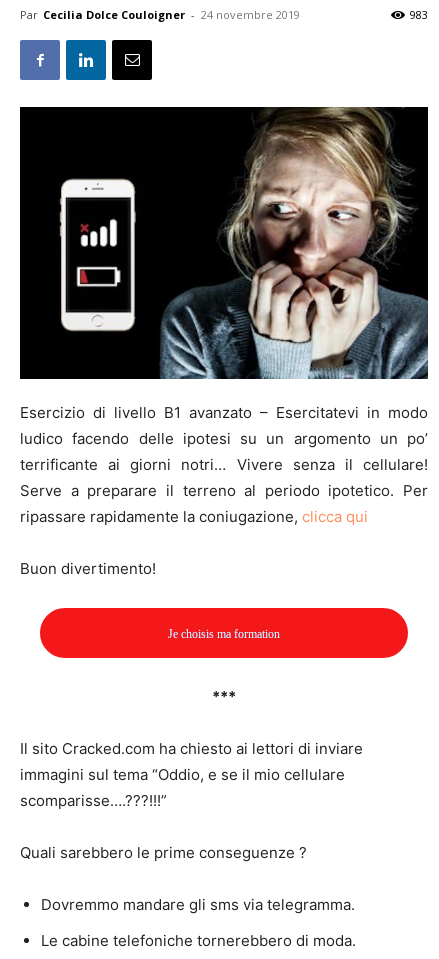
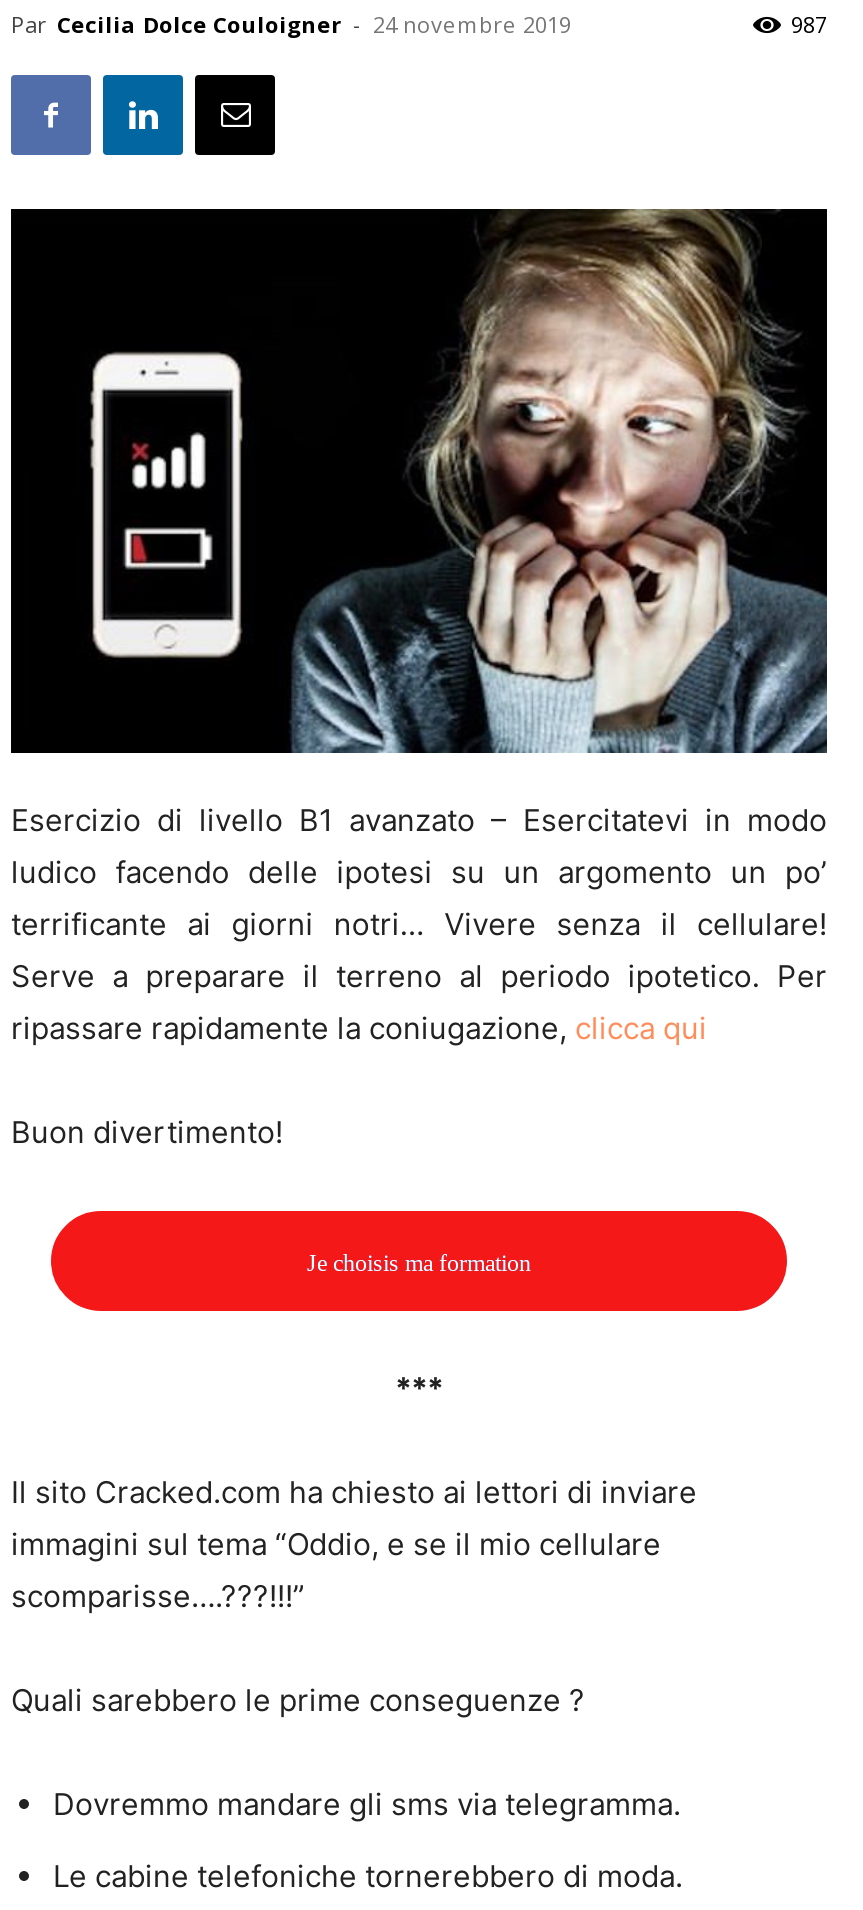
[410,7,428,22] 983 -> [791,9,827,39] 987

